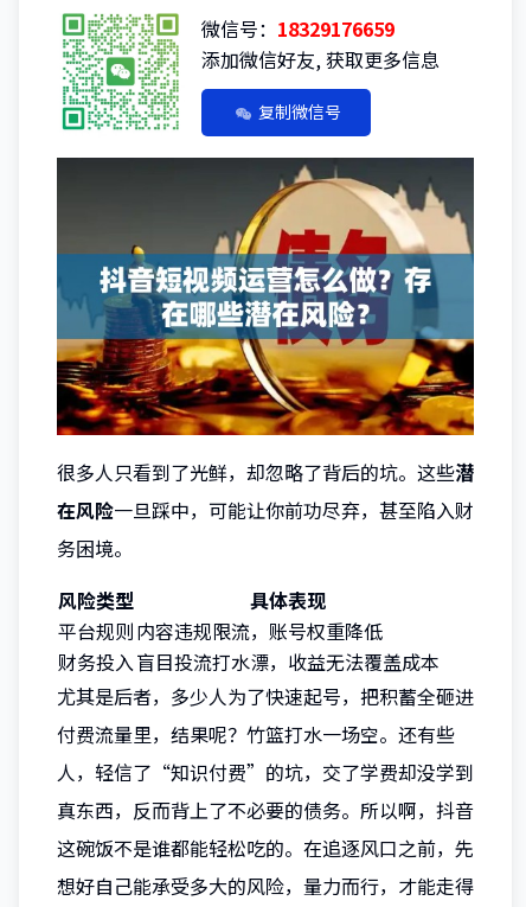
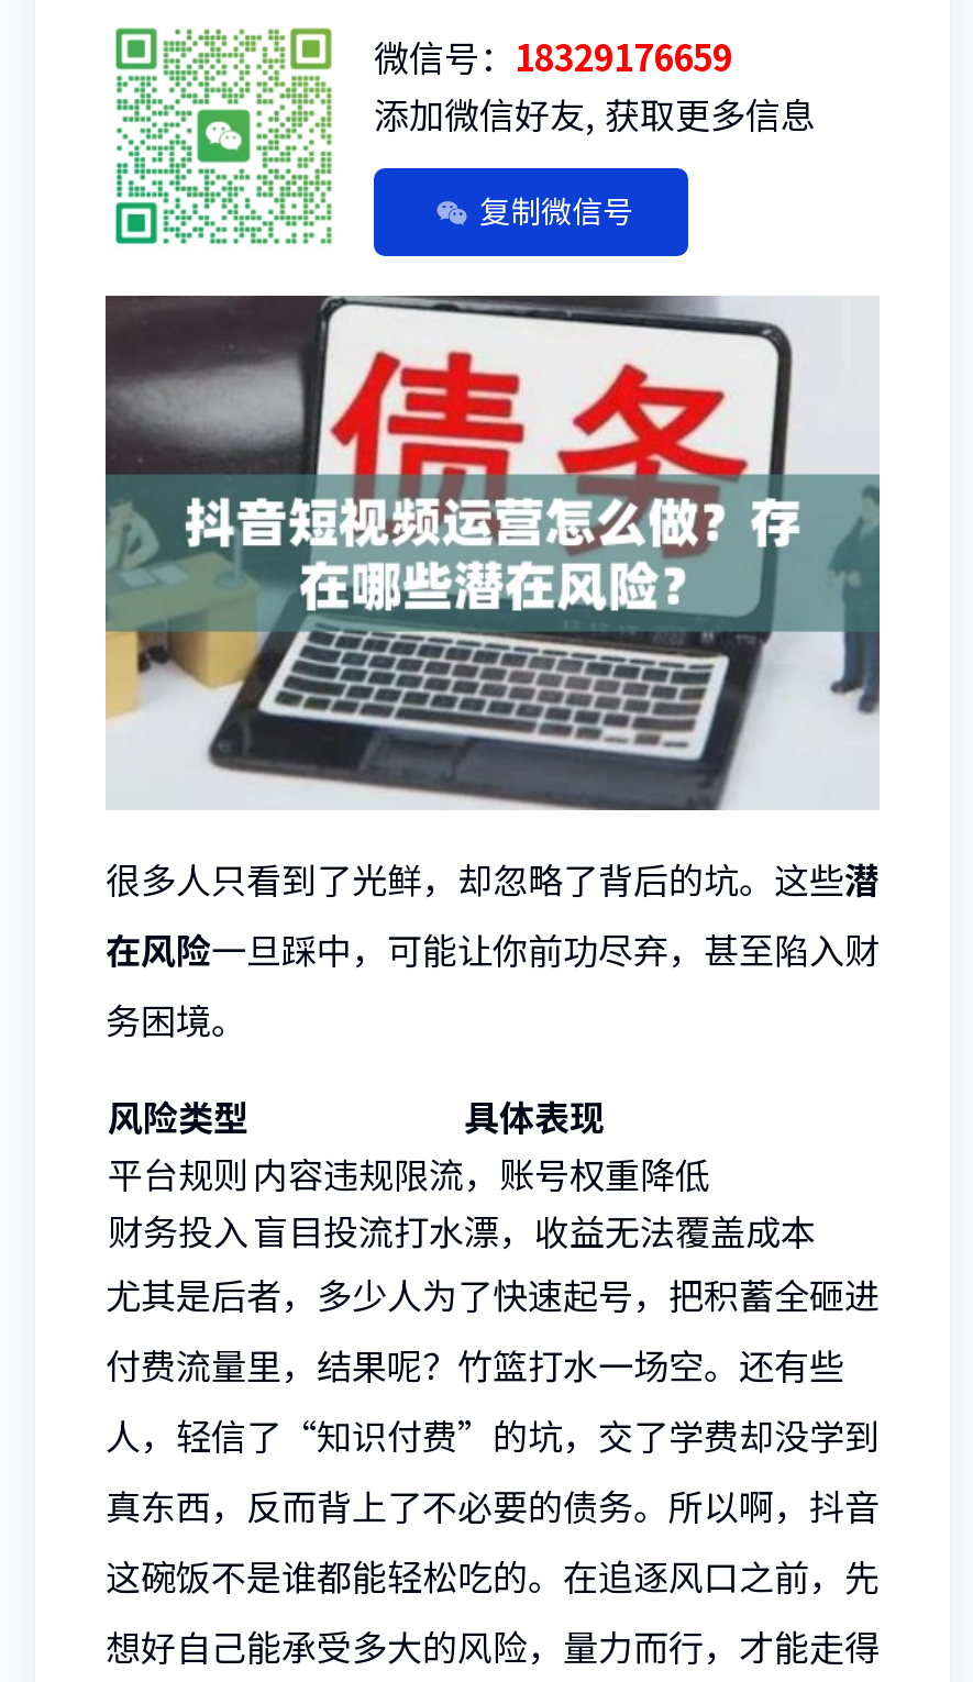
[56,157,475,436] [image] -> [106,296,882,812] [image]

